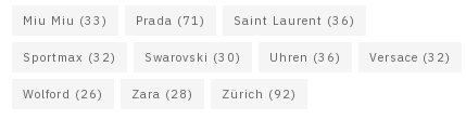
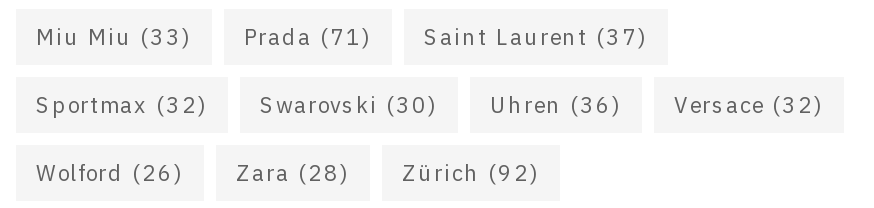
[234,13,355,28] Saint Laurent (36) -> [424,23,648,51] Saint Laurent (37)

